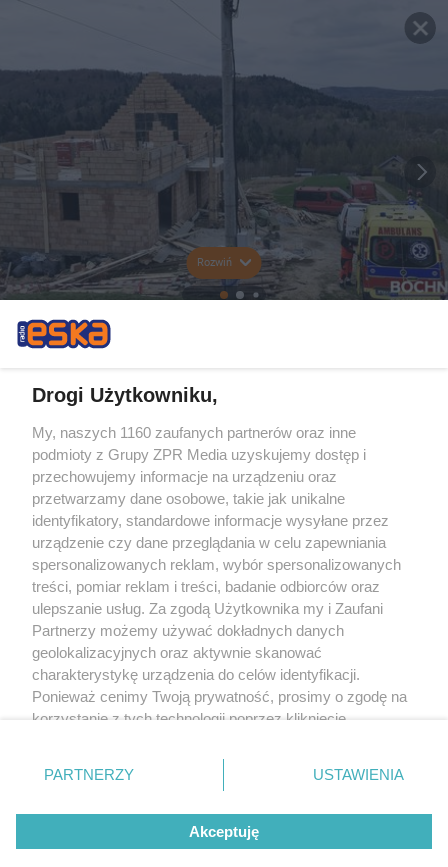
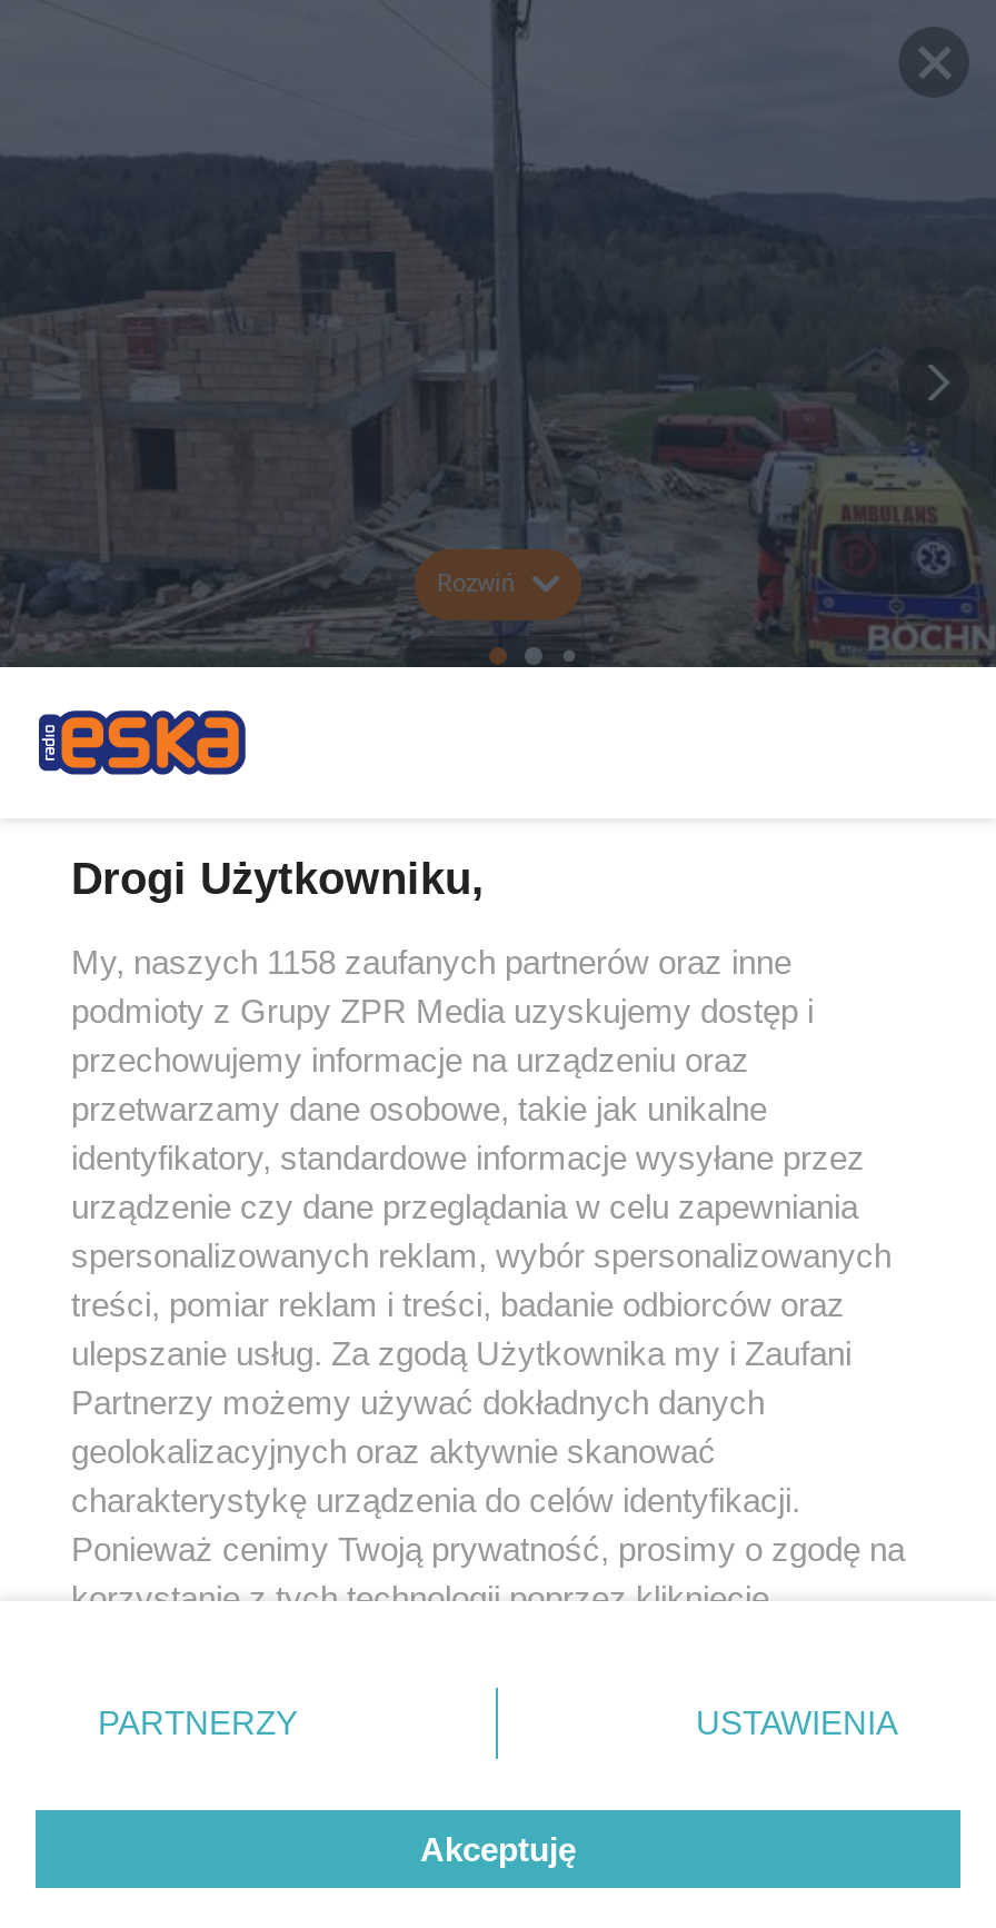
[32,424,356,441] My, naszych 1160 zaufanych partnerów oraz inne -> [71,943,791,981] My, naszych 1158 zaufanych partnerów oraz inne

